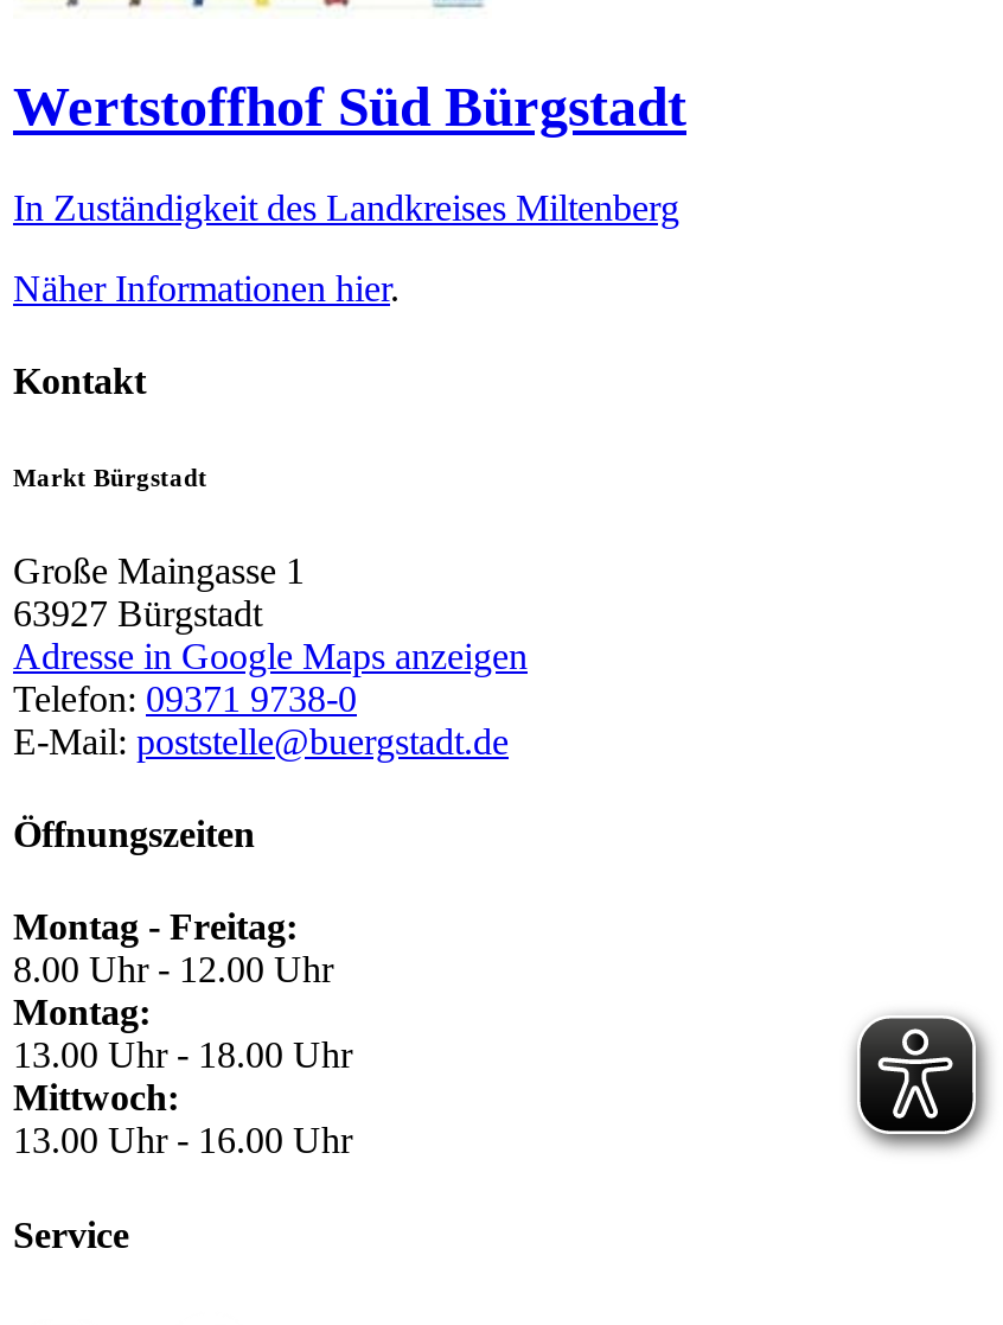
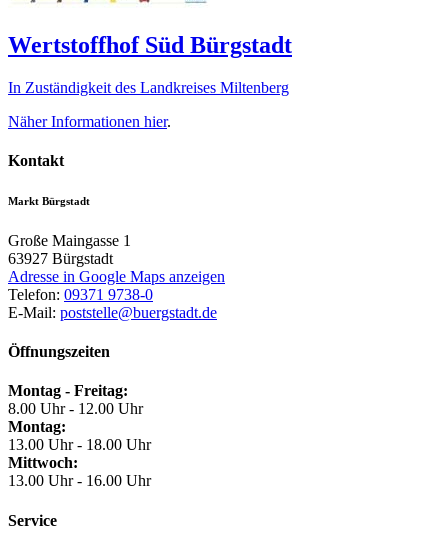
[852,1013,990,1151] [image] -> none

